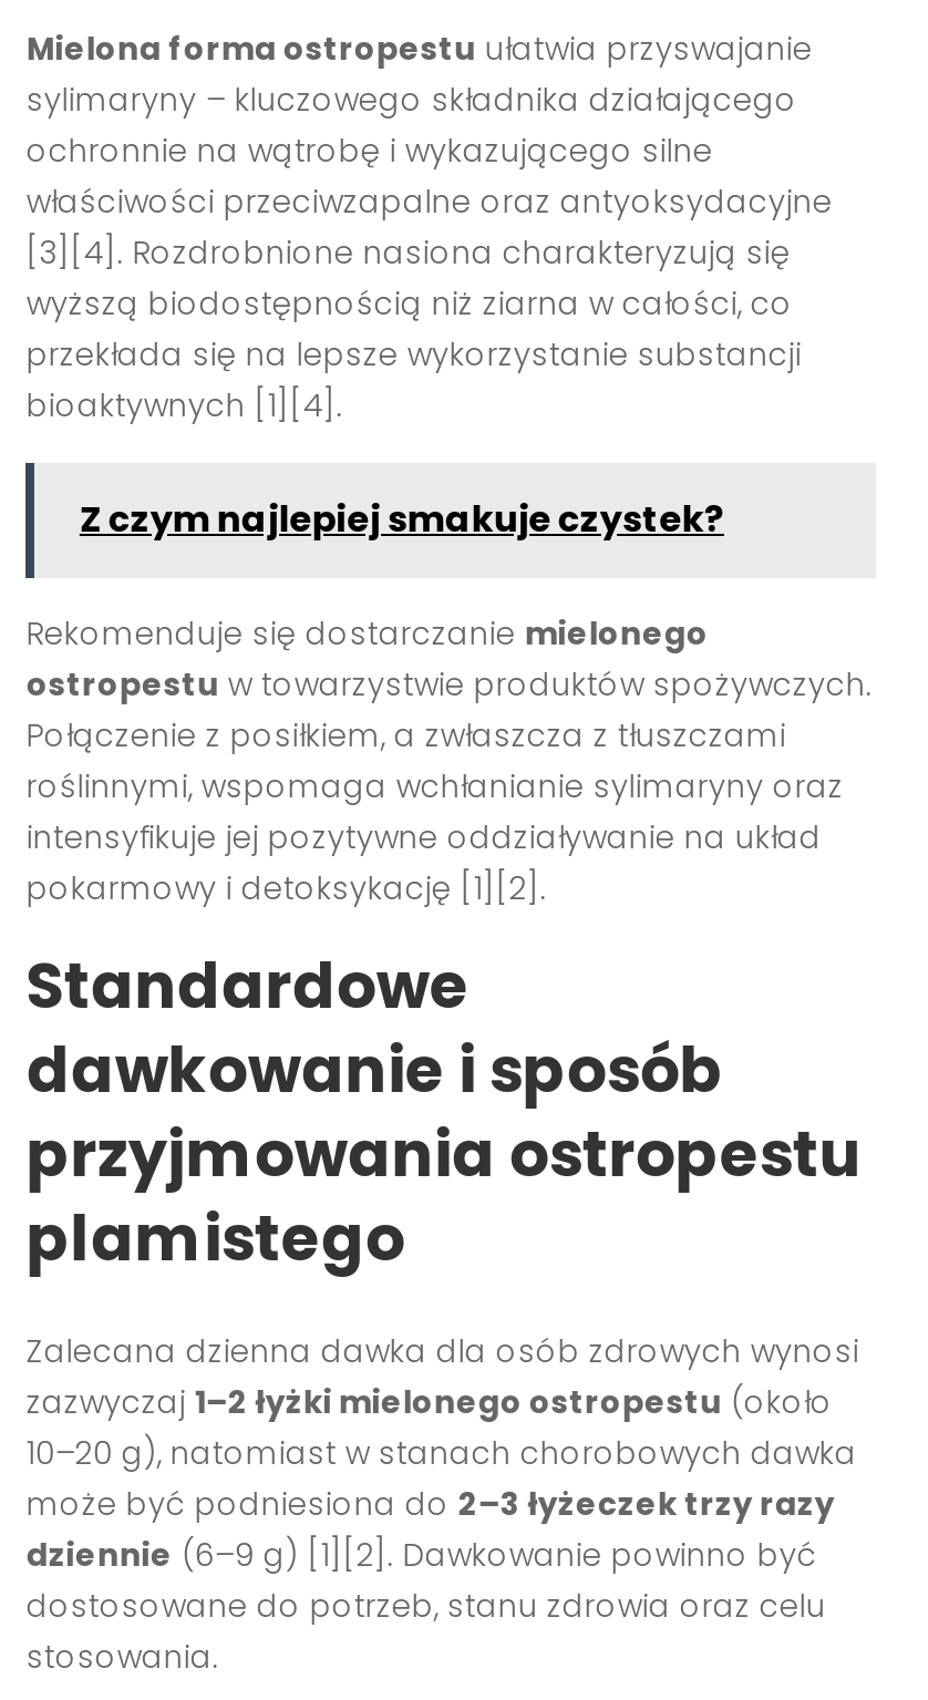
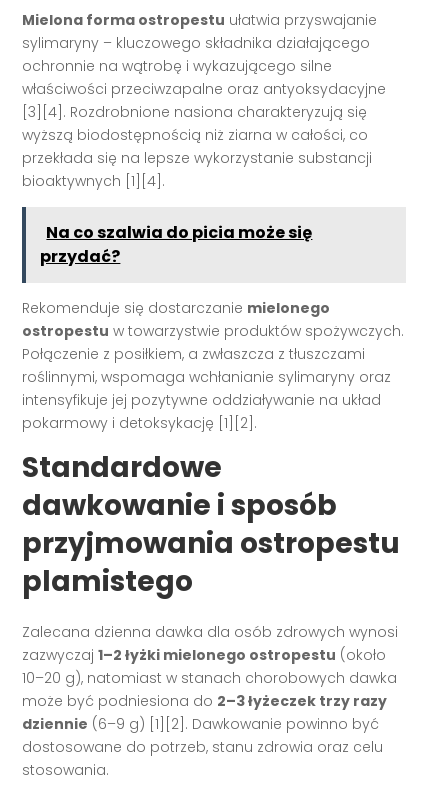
[80,494,724,545] Z czym najlepiej smakuje czystek? -> [40,221,312,268] Na co szalwia do picia może się | przydać?

